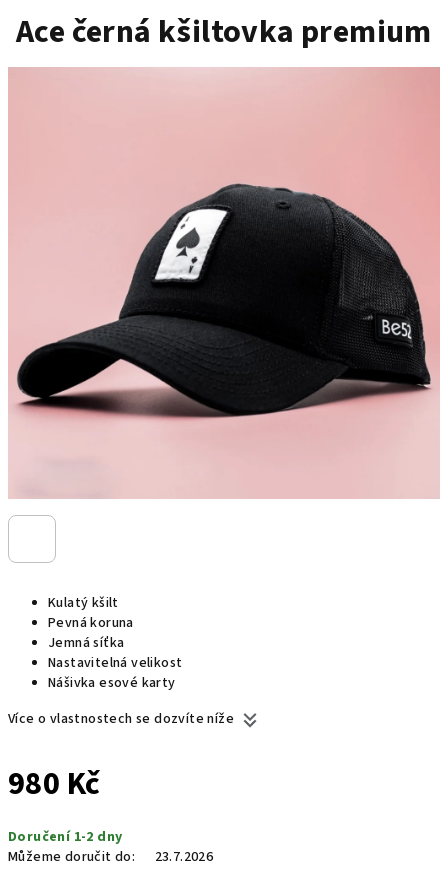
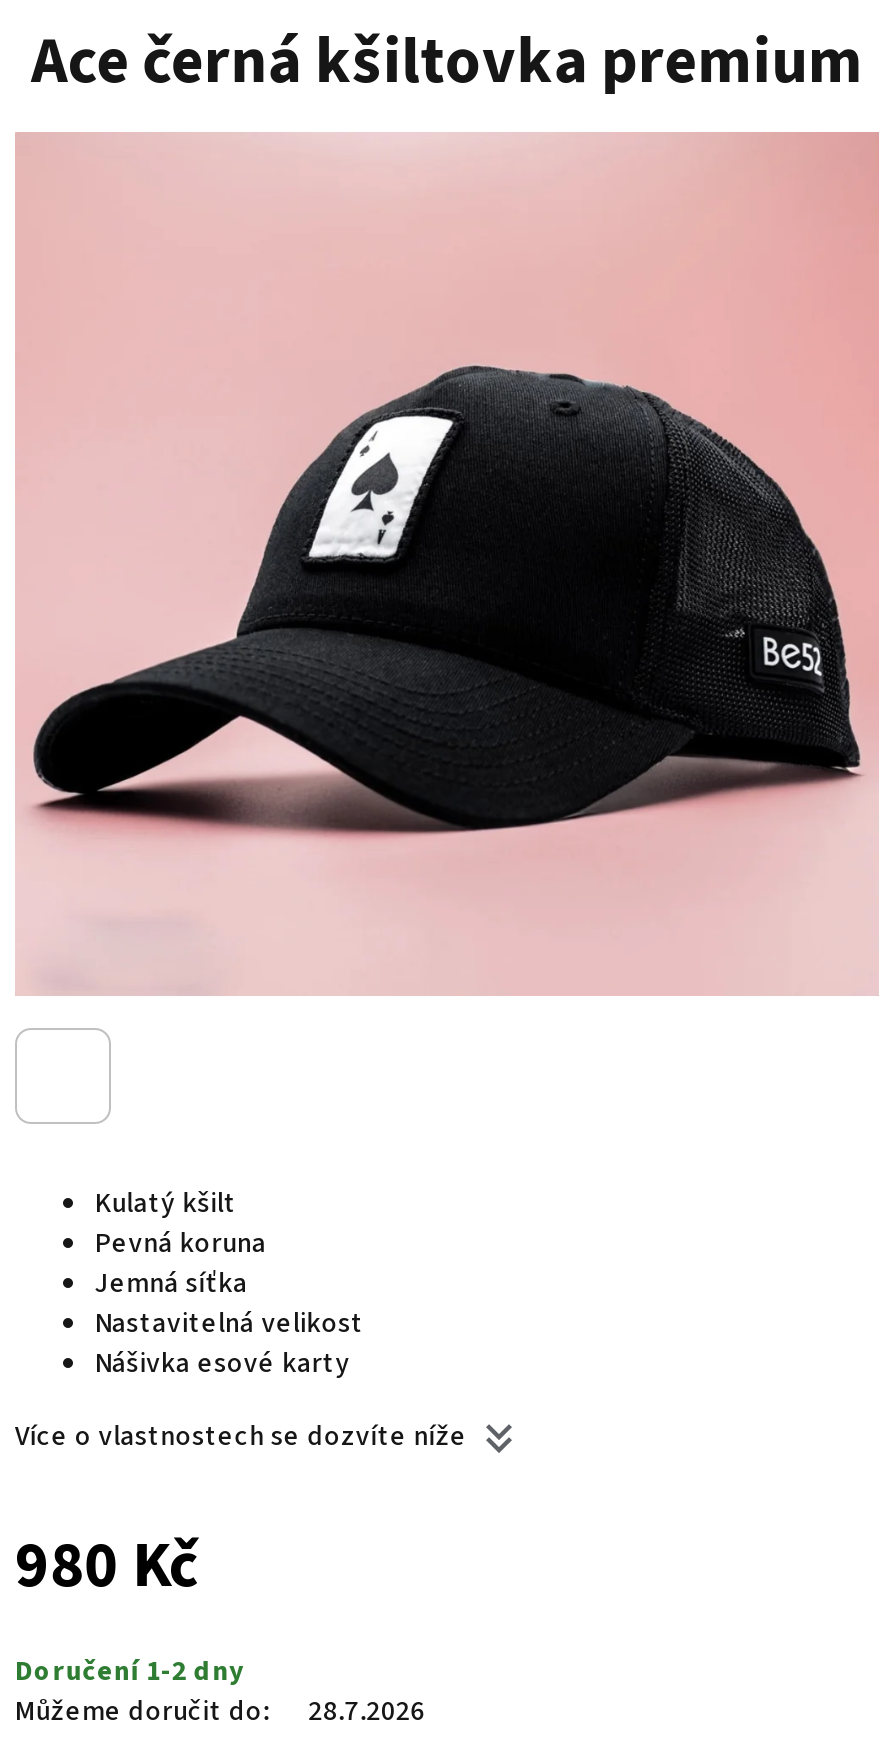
[8,847,213,867] Můžeme doručit do: 23.7.2026 -> [15,1692,425,1732] Můžeme doručit do: 28.7.2026

